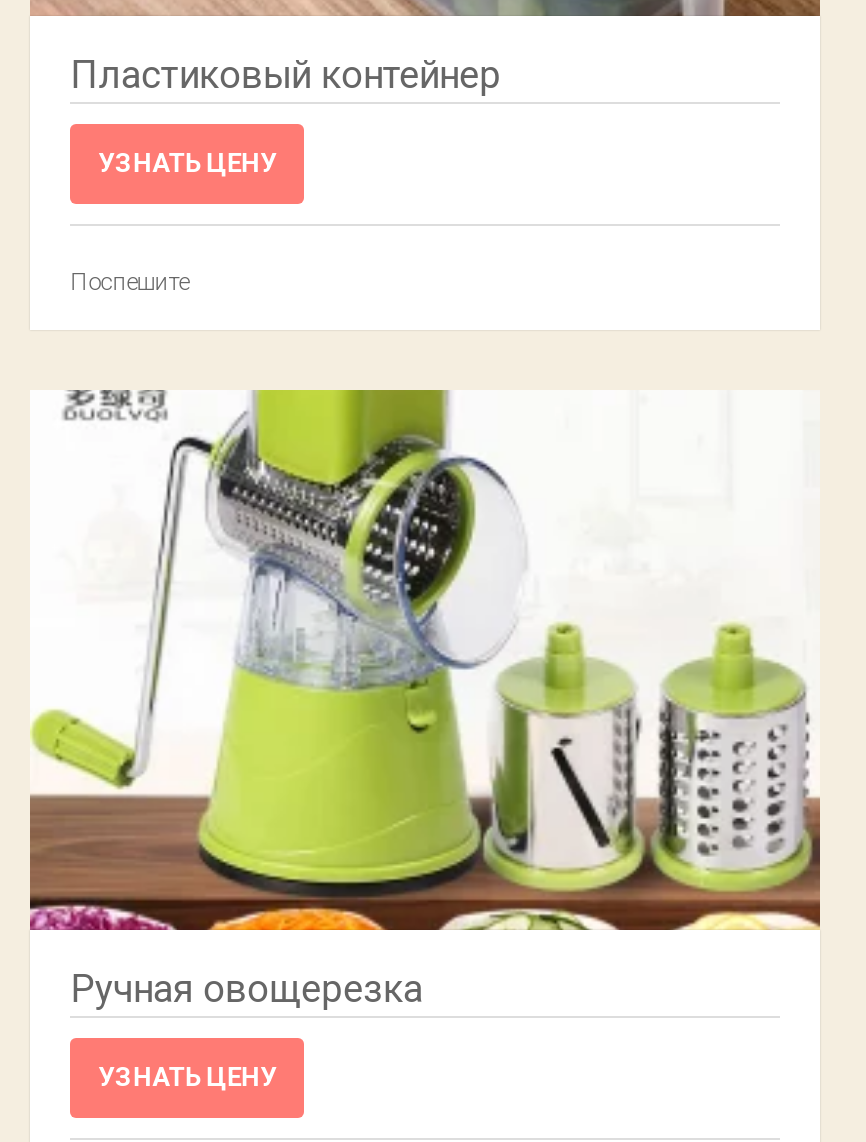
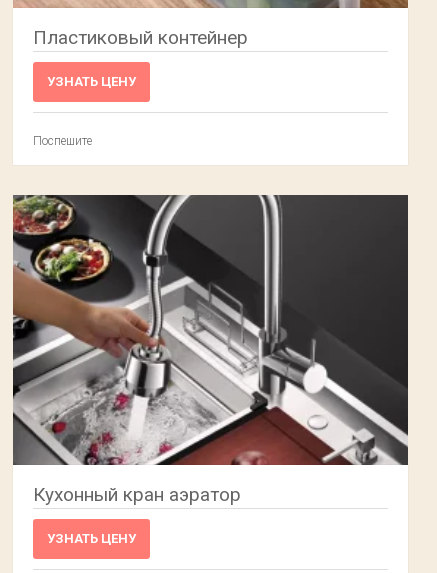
[28,388,822,1012] [image] | Ручная овощерезка -> [12,194,409,506] [image] | Кухонный кран аэратор

